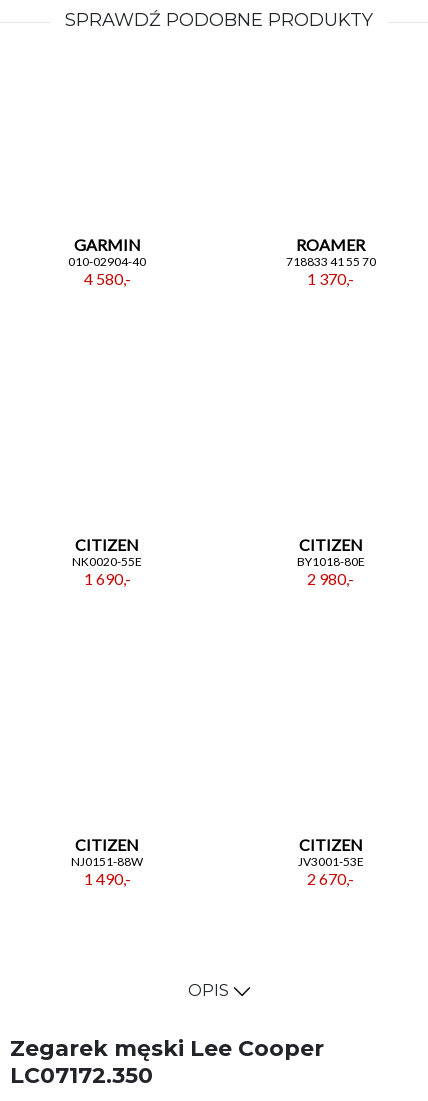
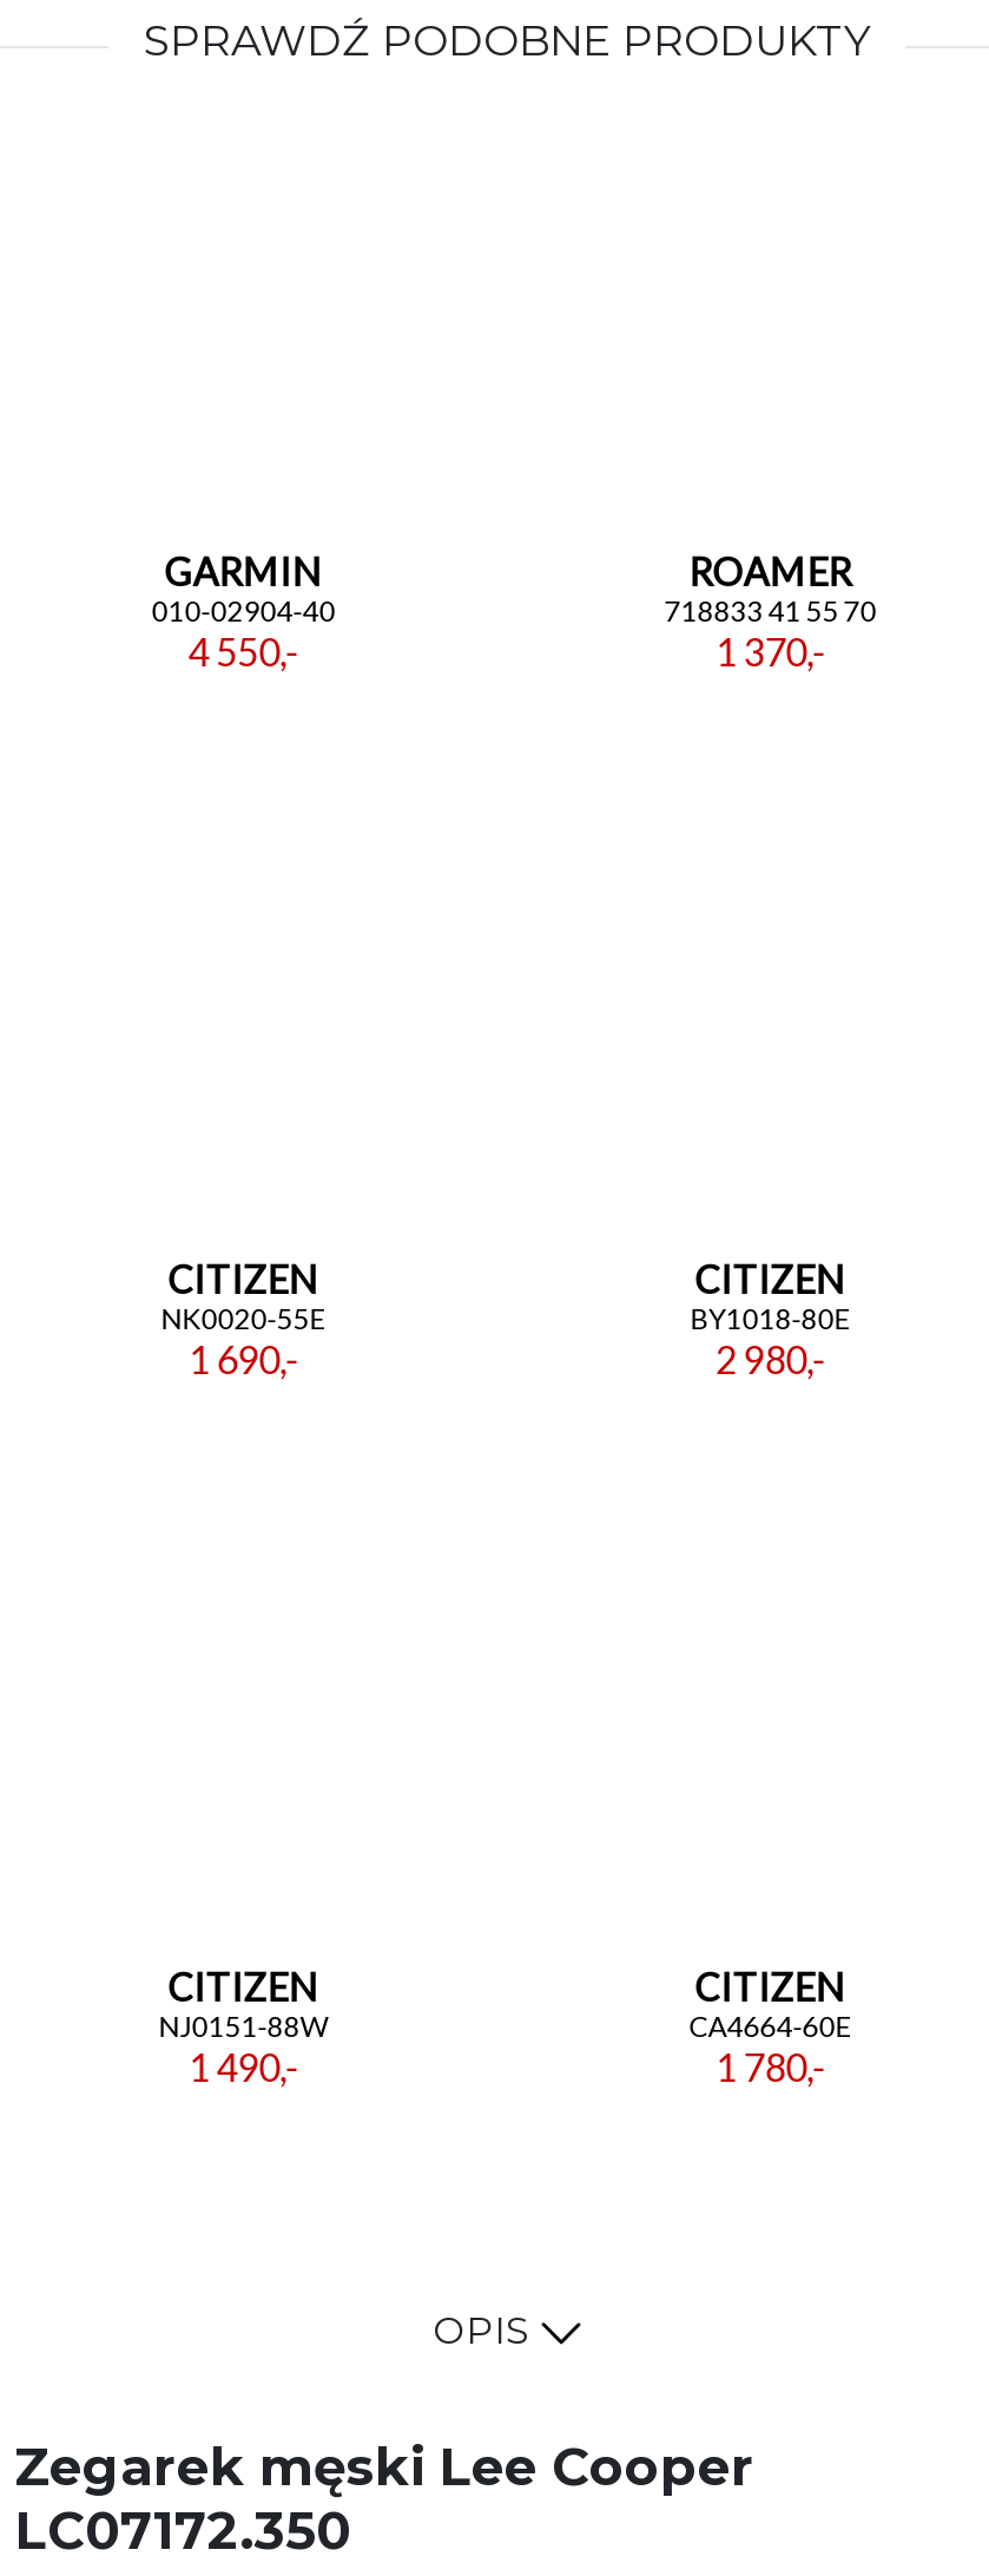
[84,269,131,288] 4 580,- -> [188,629,299,673] 4 550,-
[298,854,364,888] JV3001-53E | 2 670,- -> [689,2009,852,2089] CA4664-60E | 1 780,-

